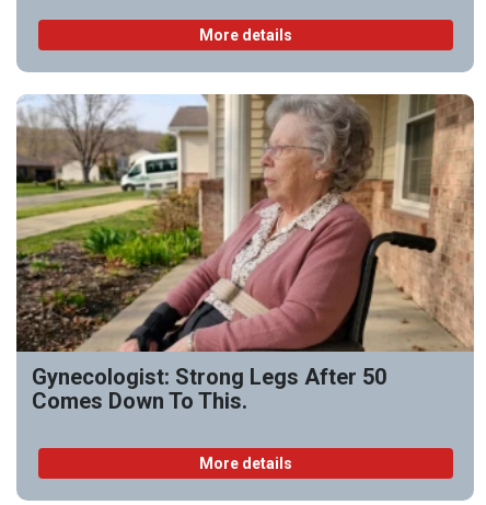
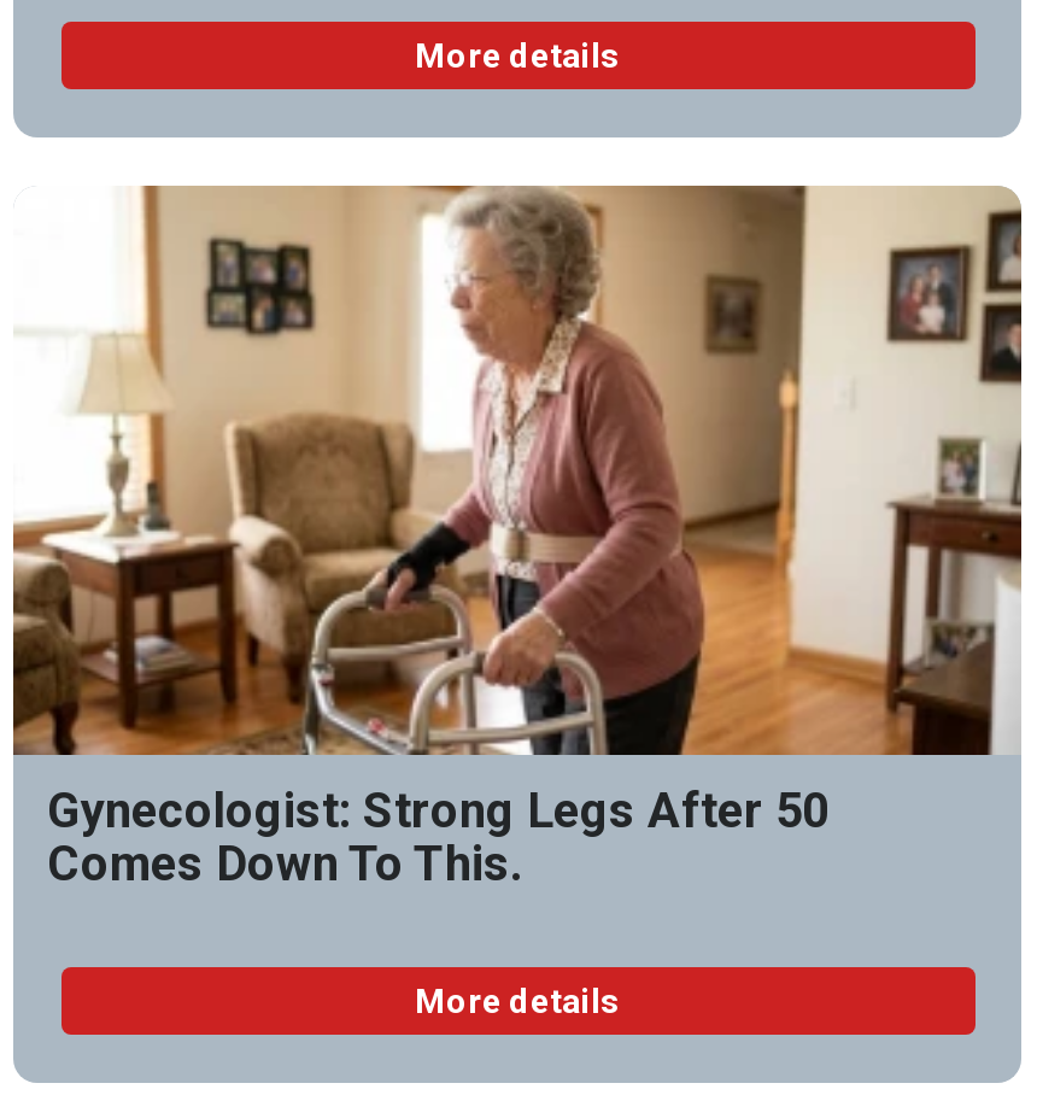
[15,93,475,353] [image] -> [13,185,1024,756] [image]

